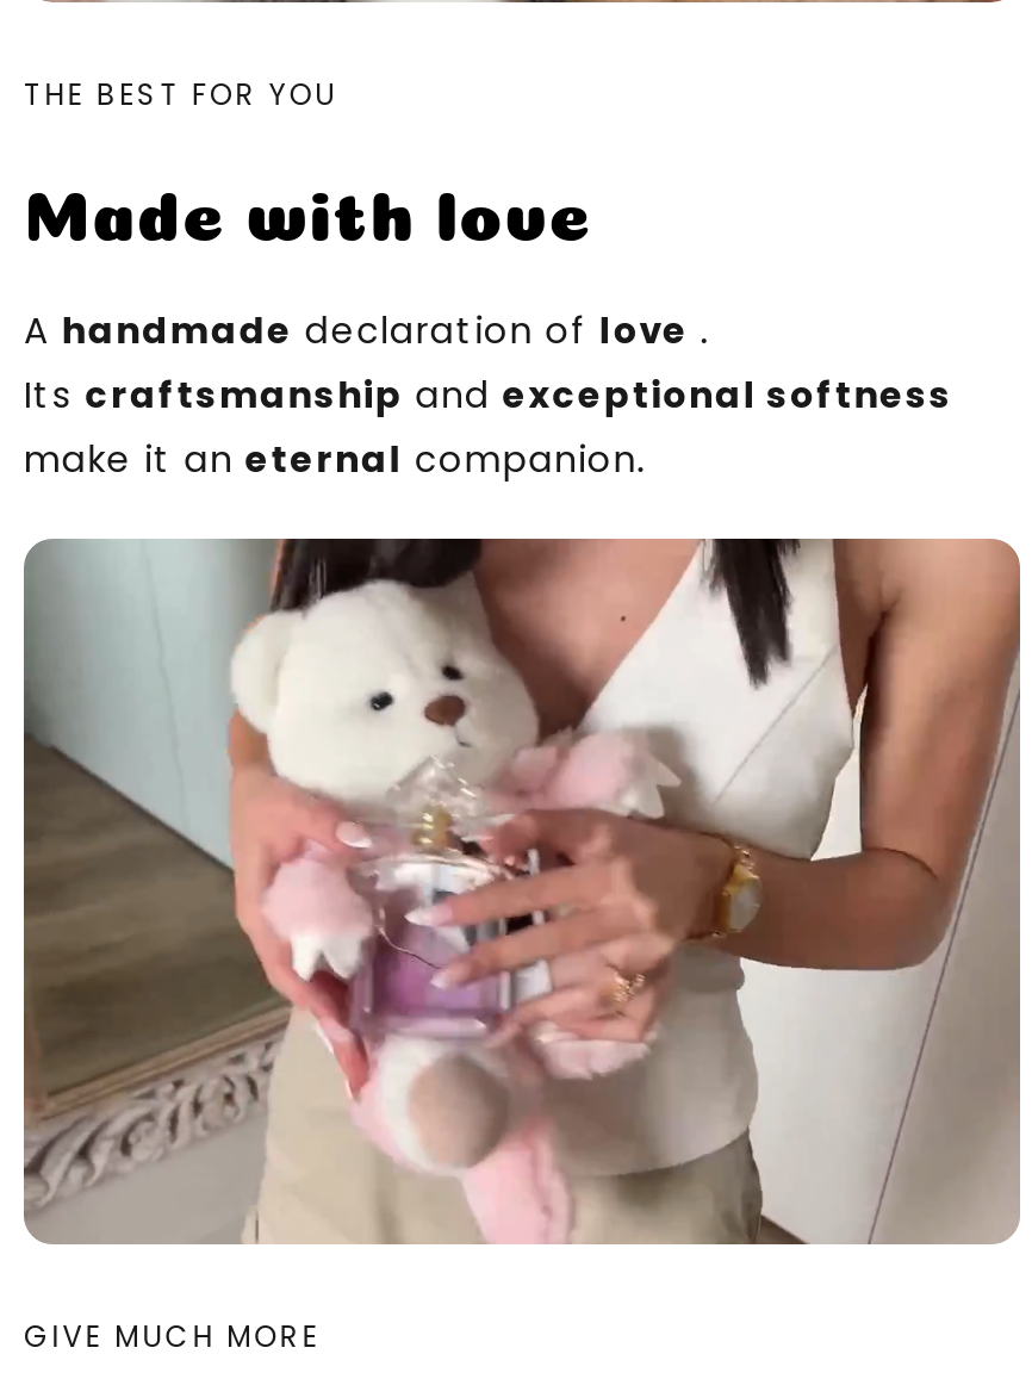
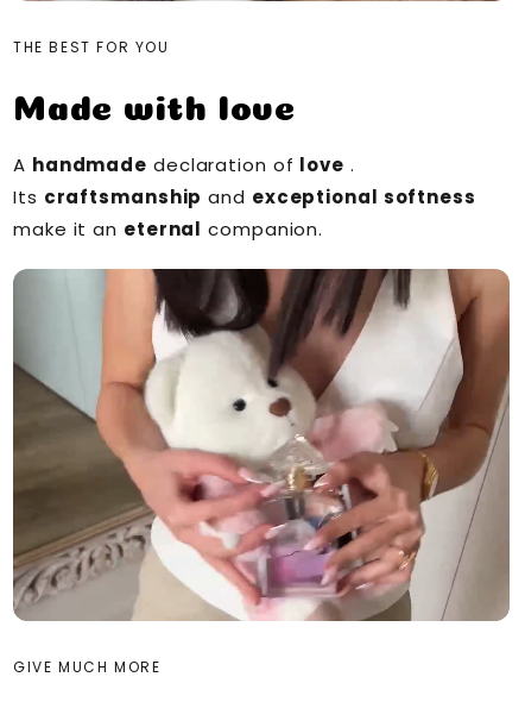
[24,536,1020,1244] [image] -> [14,268,508,621] [image]

